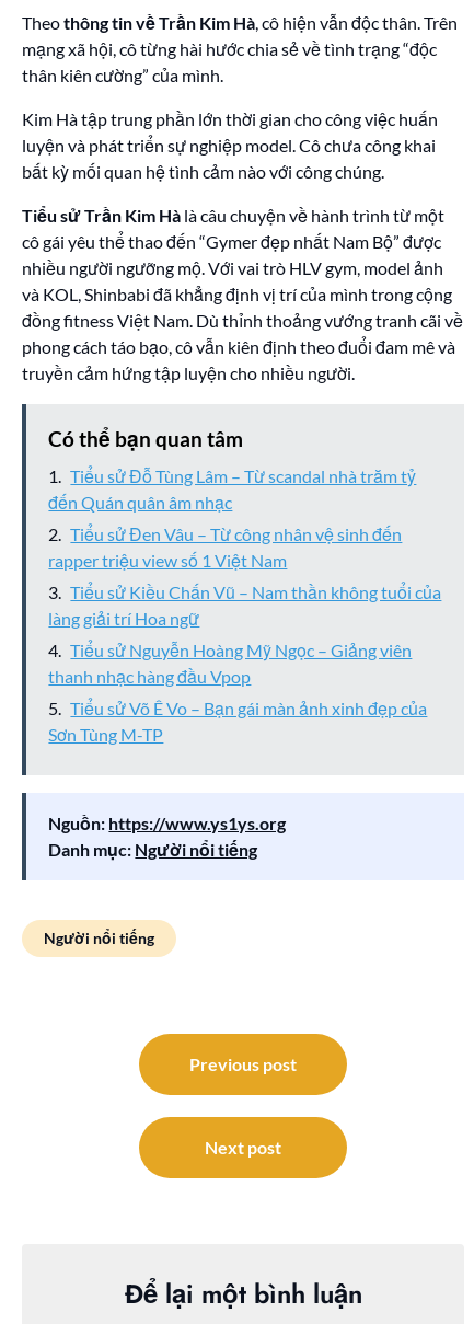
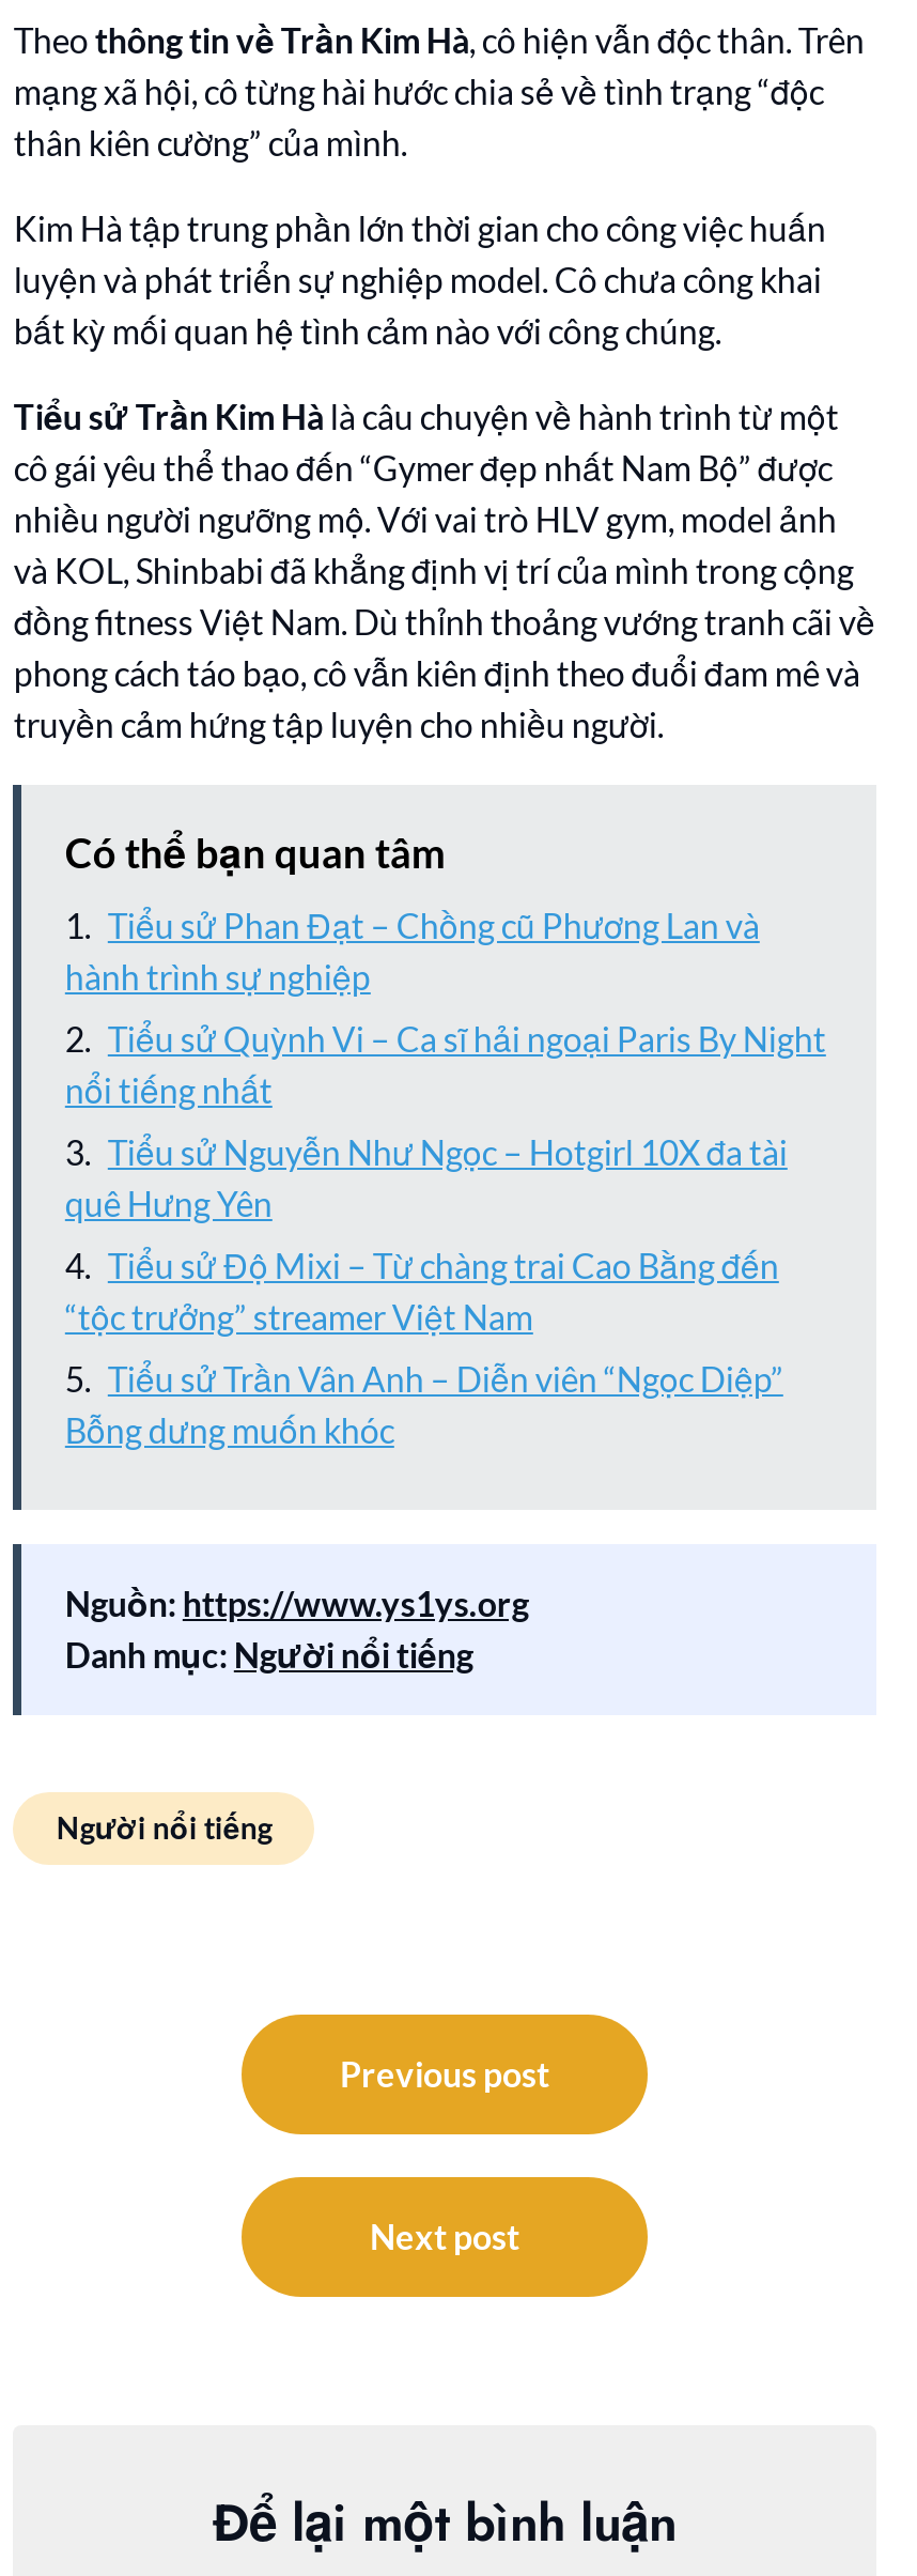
[49,466,416,513] Tiểu sử Đỗ Tùng Lâm – Từ scandal nhà trăm tỷ | đến Quán quân âm nhạc -> [65,906,760,998] Tiểu sử Phan Đạt – Chồng cũ Phương Lan và | hành trình sự nghiệp
[49,524,402,571] Tiểu sử Đen Vâu – Từ công nhân vệ sinh đến | rapper triệu view số 1 Việt Nam -> [65,1019,826,1111] Tiểu sử Quỳnh Vi – Ca sĩ hải ngoại Paris By Night | nổi tiếng nhất
[49,582,442,629] Tiểu sử Kiều Chấn Vũ – Nam thần không tuổi của | làng giải trí Hoa ngữ -> [65,1132,787,1224] Tiểu sử Nguyễn Như Ngọc – Hotgirl 10X đa tài | quê Hưng Yên
[49,640,412,687] Tiểu sử Nguyễn Hoàng Mỹ Ngọc – Giảng viên | thanh nhạc hàng đầu Vpop -> [65,1246,779,1338] Tiểu sử Độ Mixi – Từ chàng trai Cao Bằng đến | “tộc trưởng” streamer Việt Nam
[49,698,427,745] Tiểu sử Võ Ê Vo – Bạn gái màn ảnh xinh đẹp của | Sơn Tùng M-TP -> [65,1359,783,1451] Tiểu sử Trần Vân Anh – Diễn viên “Ngọc Diệp” | Bỗng dưng muốn khóc

